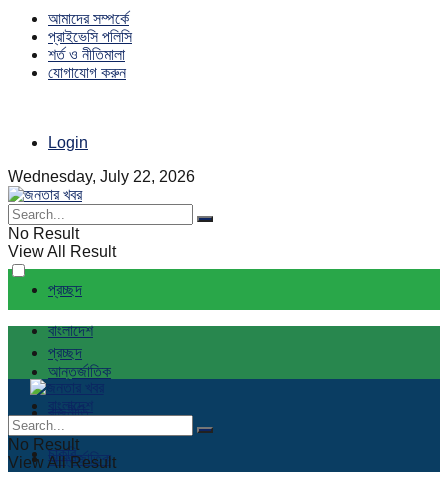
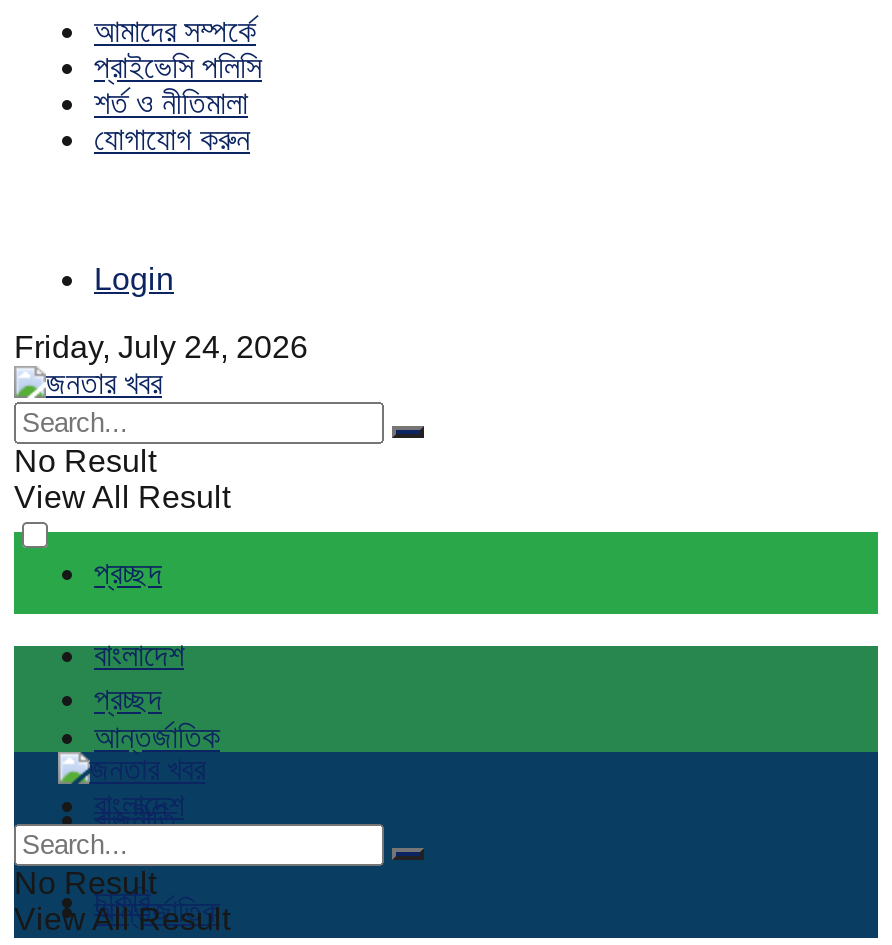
[8,168,195,185] Wednesday, July 22, 2026 -> [14,330,308,364] Friday, July 24, 2026

